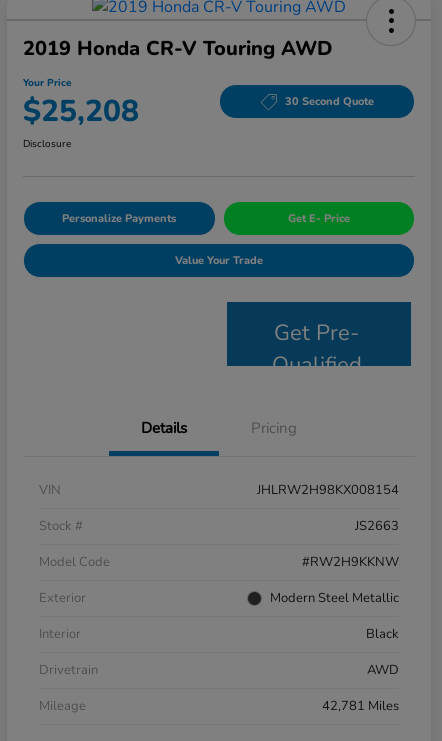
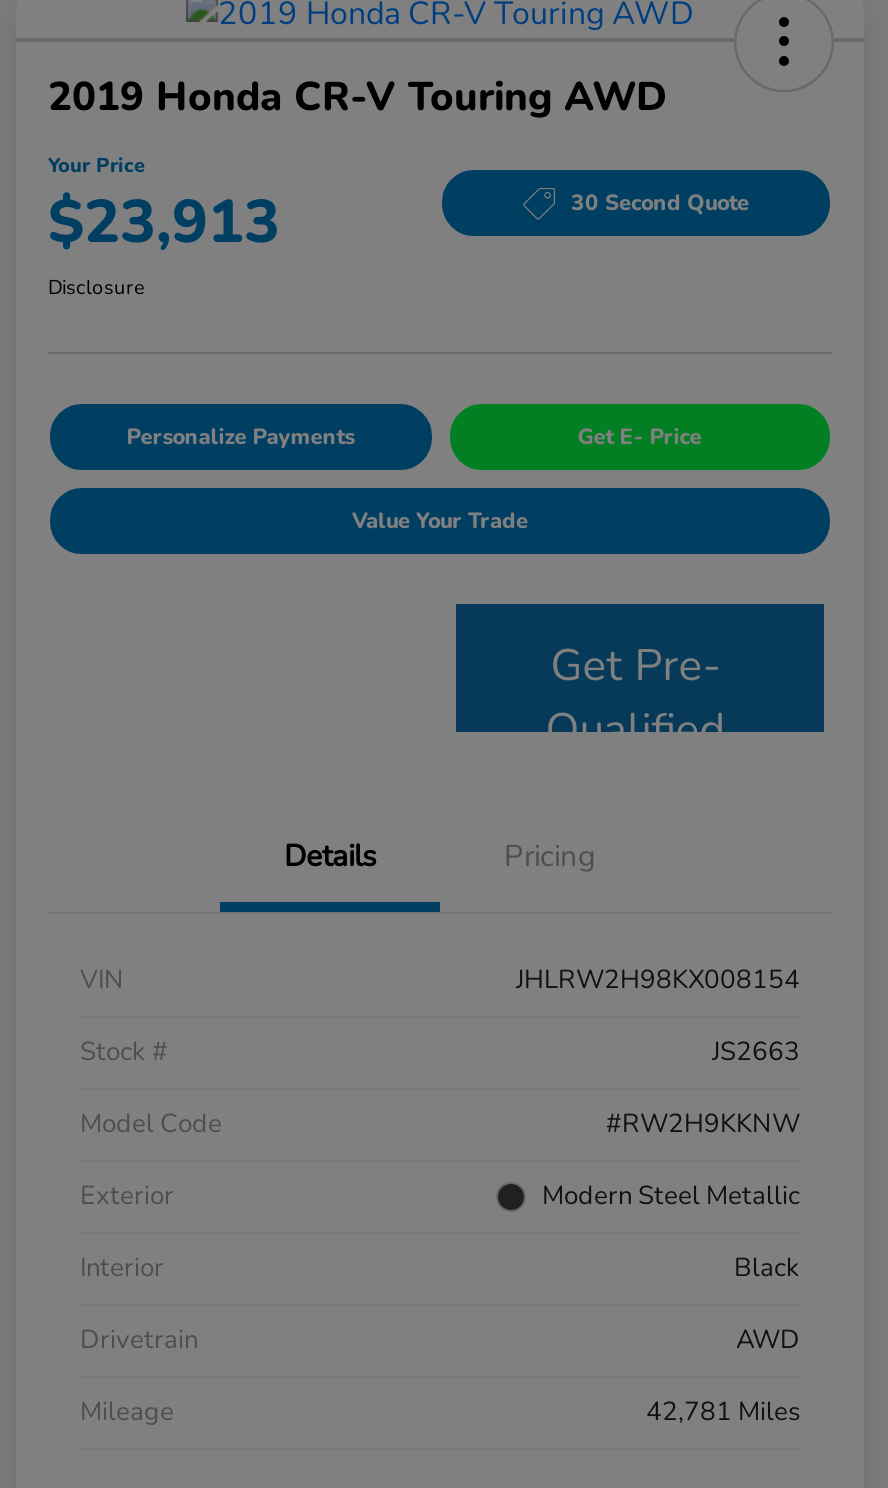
[23,91,139,132] $25,208 -> [48,182,280,264] $23,913

